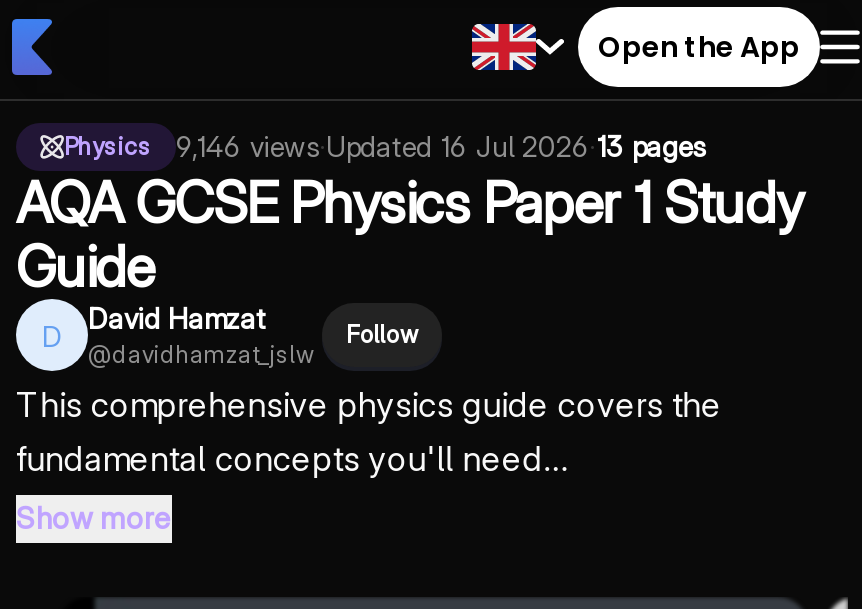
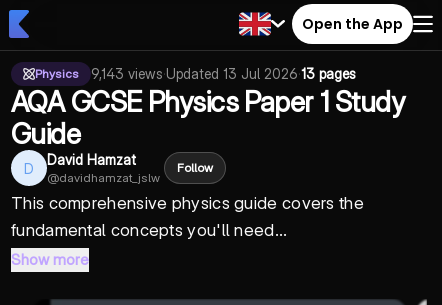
[176,129,706,163] 9,146 views · Updated 16 Jul 2026 · 13 pages -> [91,65,356,82] 9,143 views · Updated 13 Jul 2026 · 13 pages

